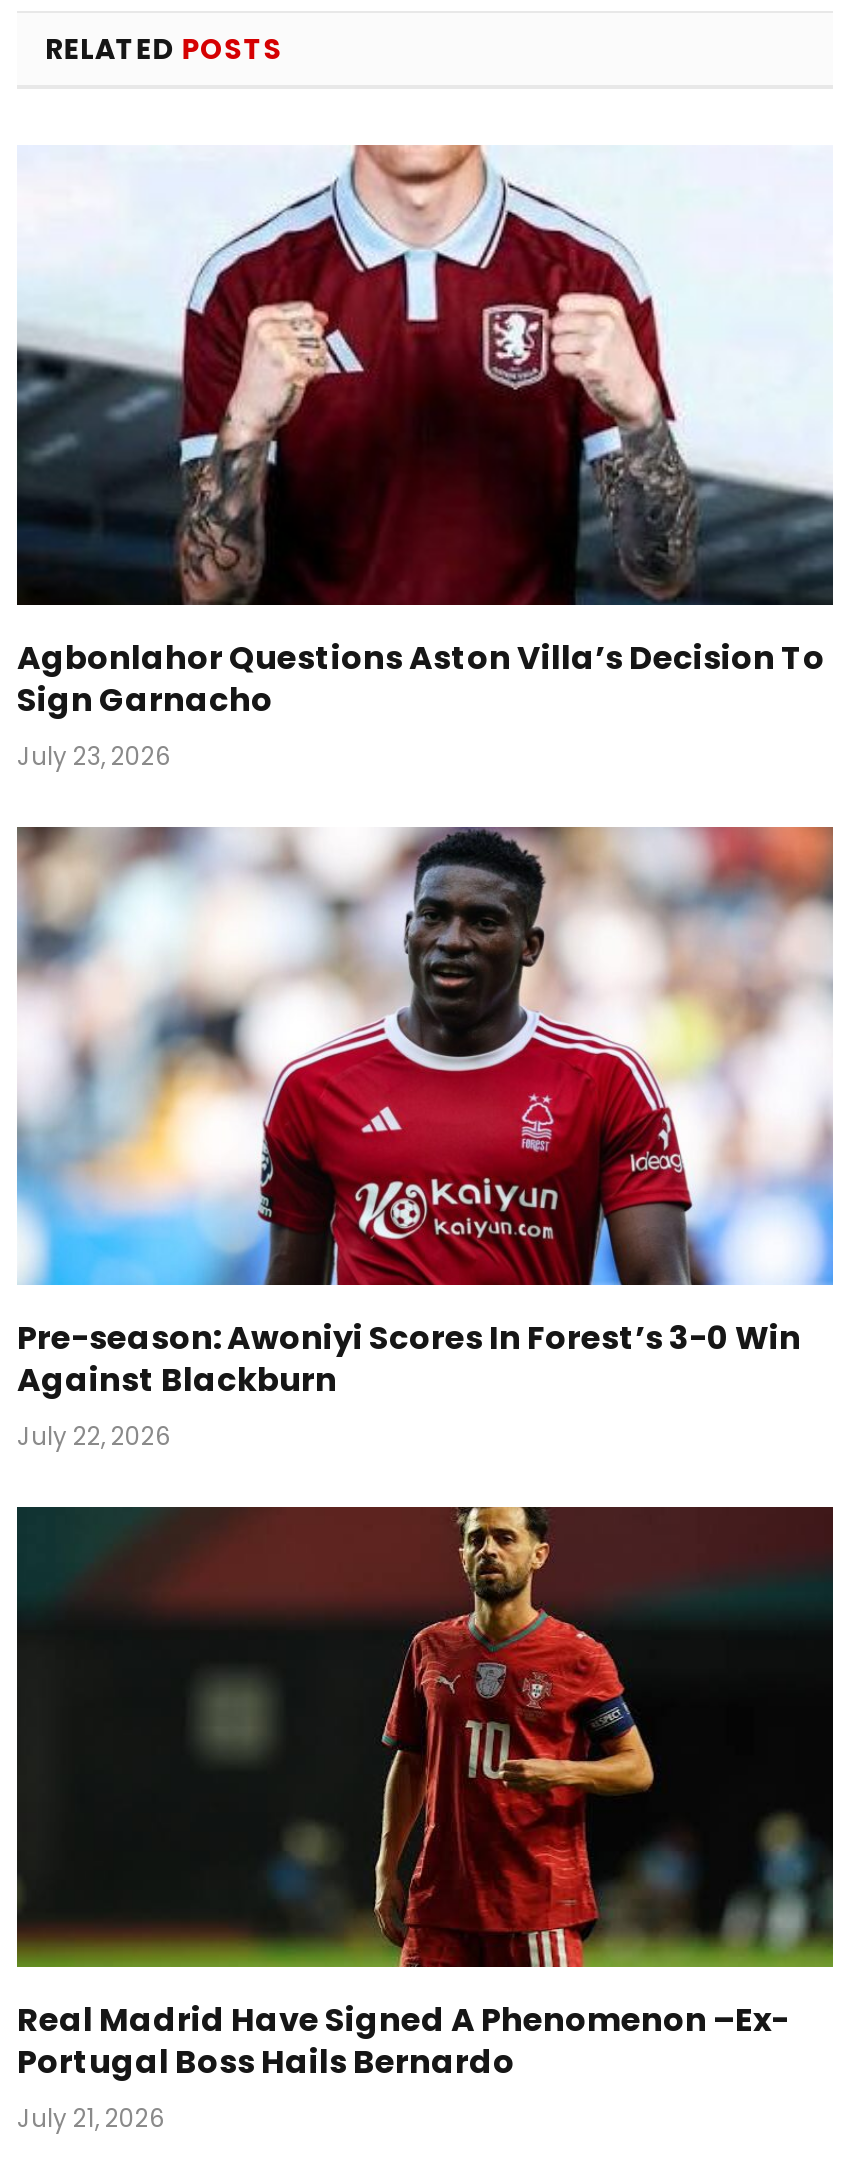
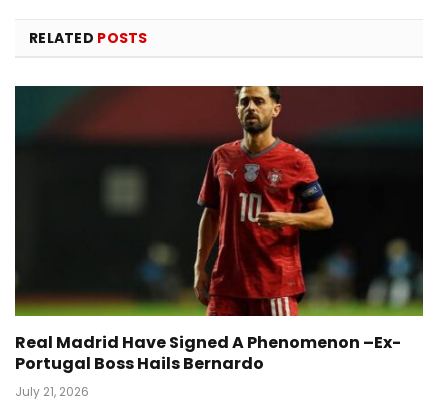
[15,143,835,772] [image] | Agbonlahor Questions Aston Villa’s Decision To | Sign Garnacho | July 23, 2026 -> none
[15,825,835,1453] [image] | Pre-season: Awoniyi Scores In Forest’s 3-0 Win | Against Blackburn | July 22, 2026 -> none

